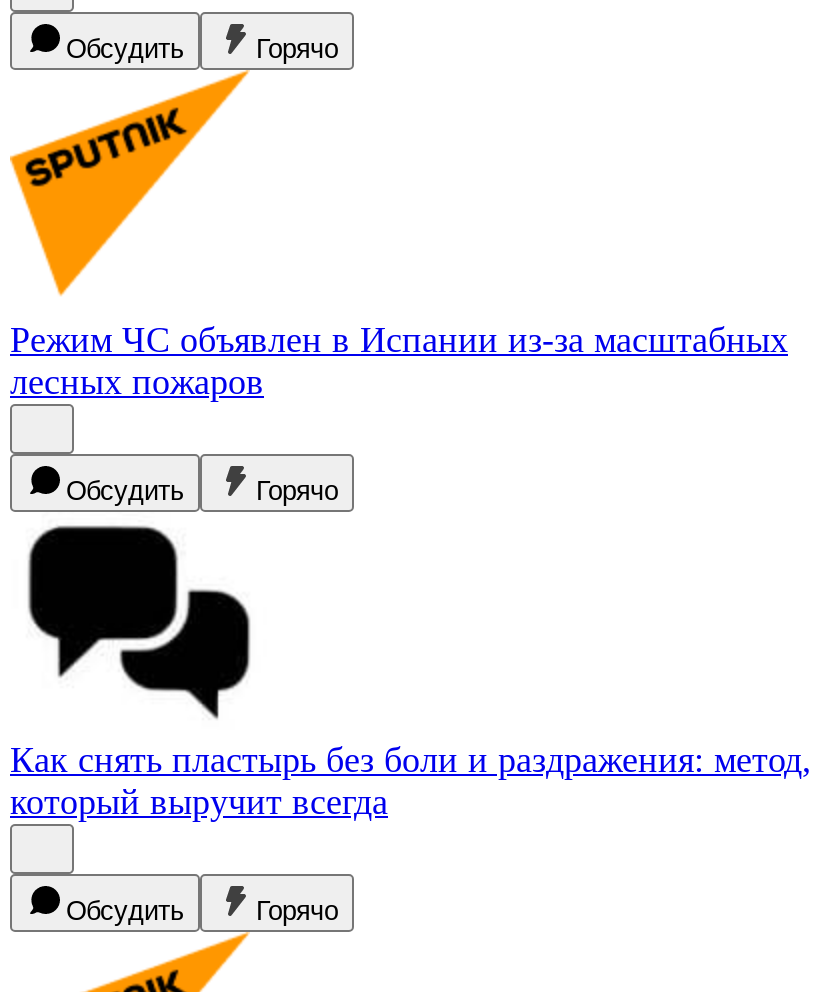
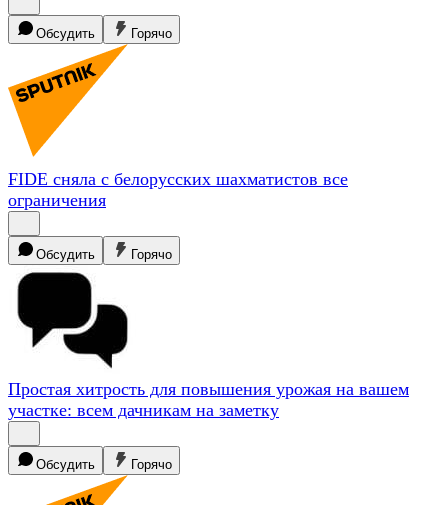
[10,320,788,402] Режим ЧС объявлен в Испании из-за масштабных | лесных пожаров -> [8,169,348,210] FIDE сняла с белорусских шахматистов все | ограничения
[10,740,812,822] Как снять пластырь без боли и раздражения: метод, | который выручит всегда -> [8,379,409,420] Простая хитрость для повышения урожая на вашем | участке: всем дачникам на заметку

